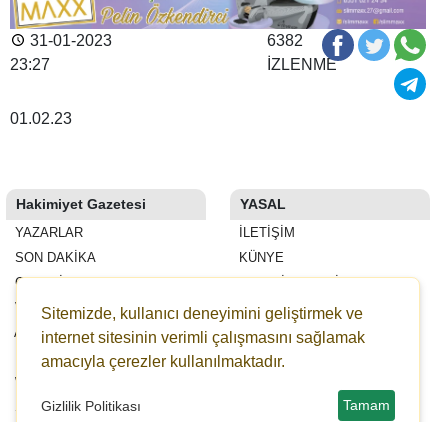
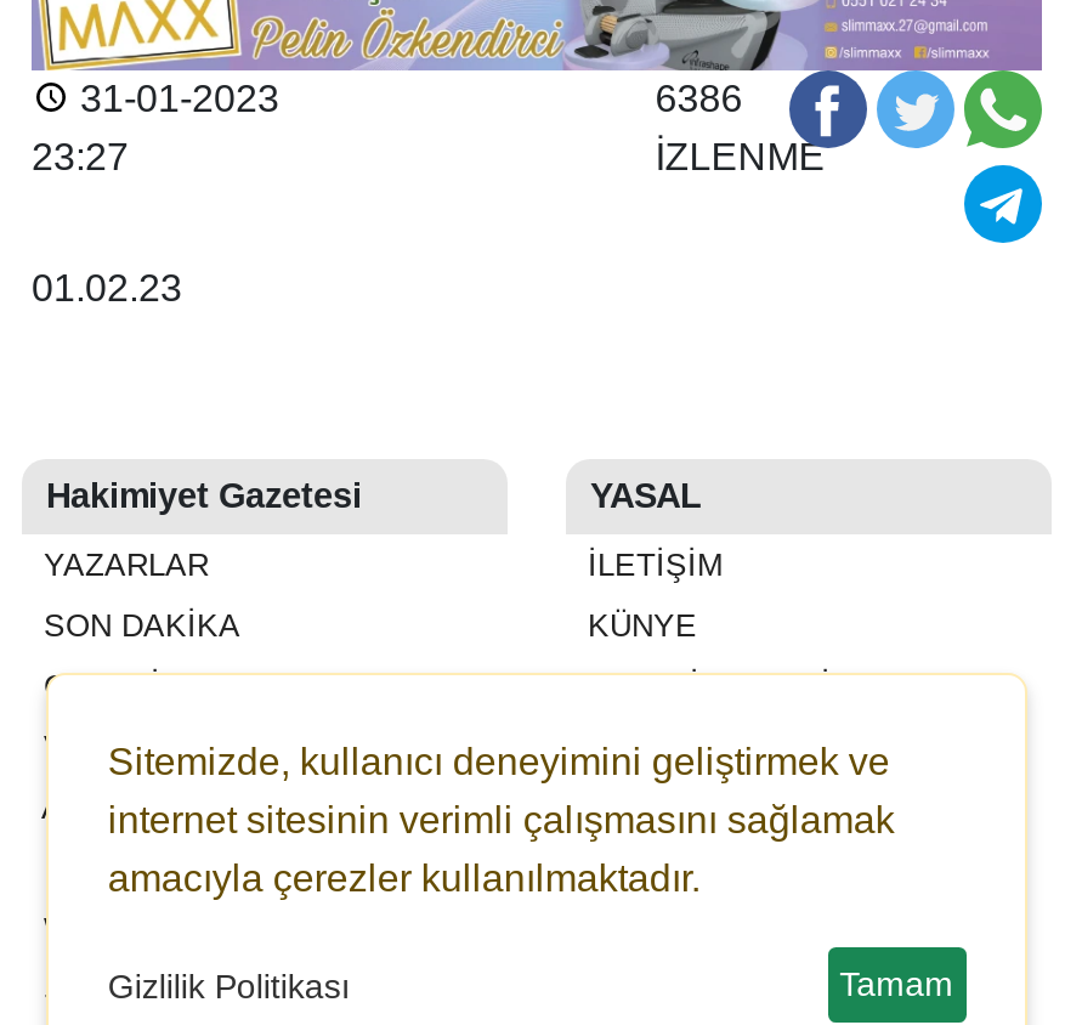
[267,32,303,49] 6382 -> [655,78,742,120] 6386

